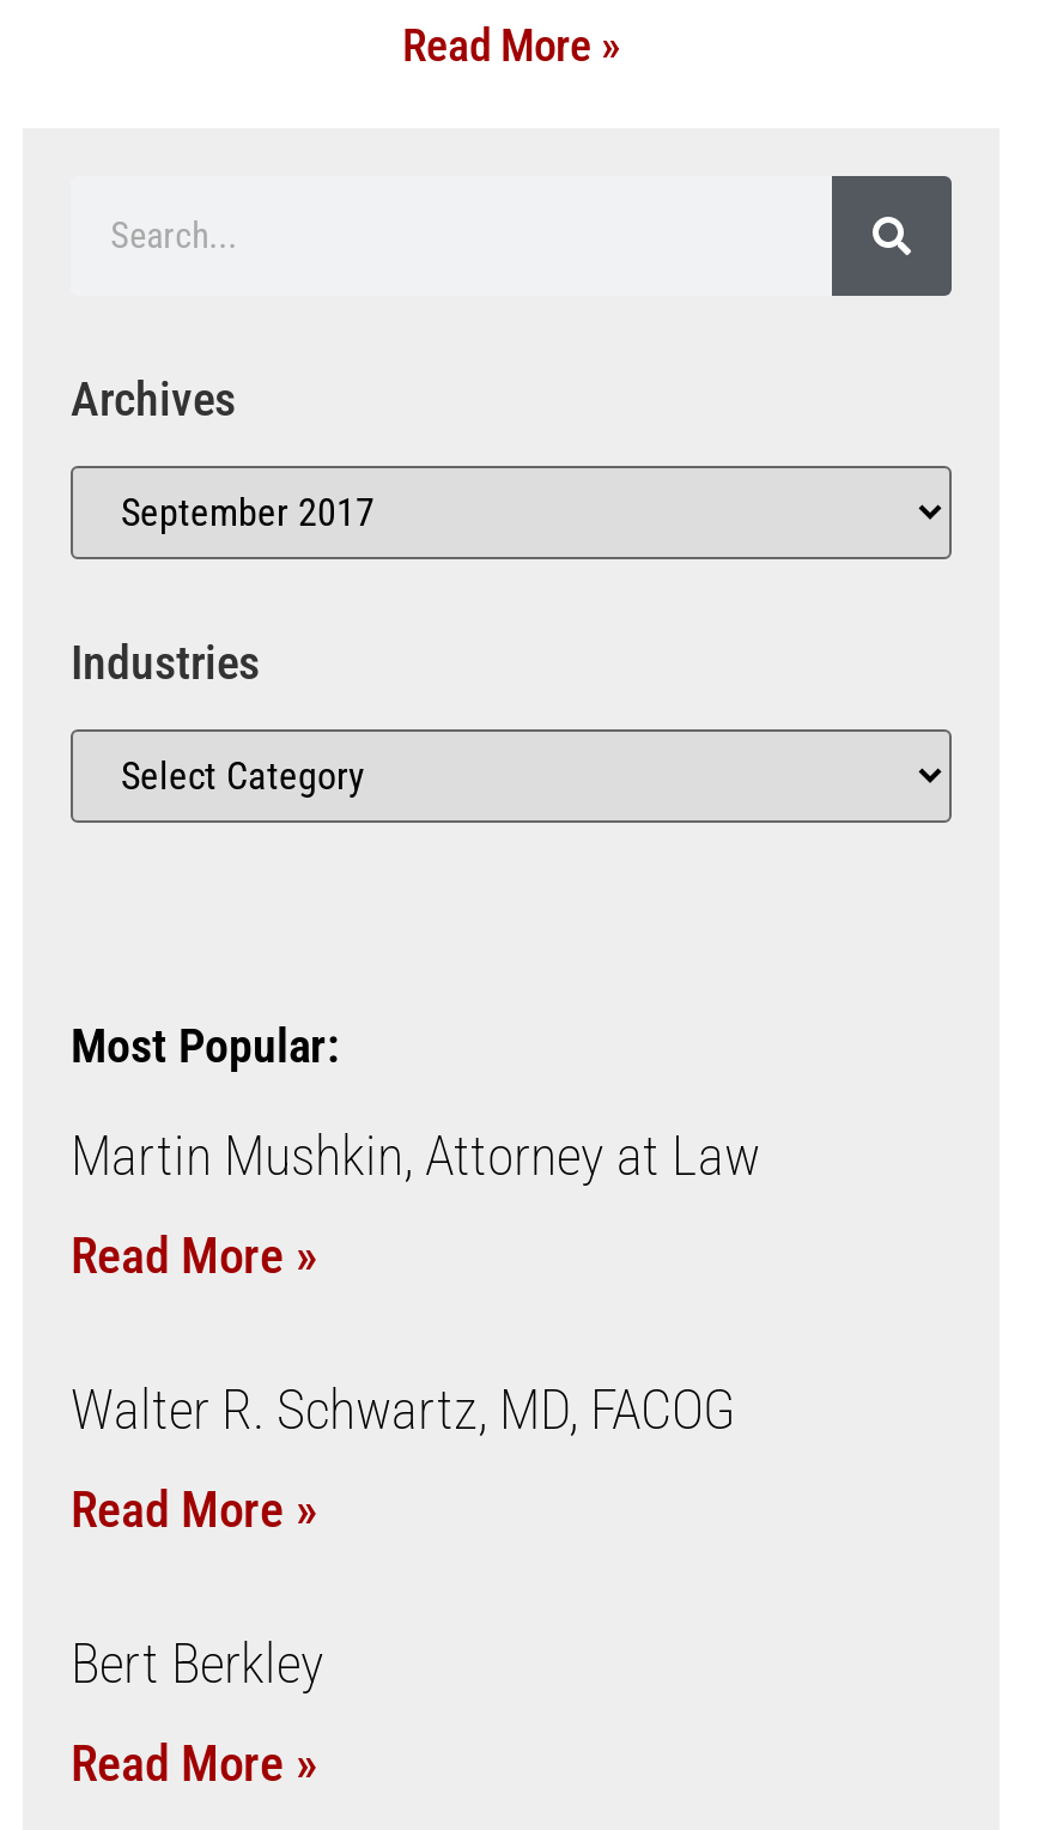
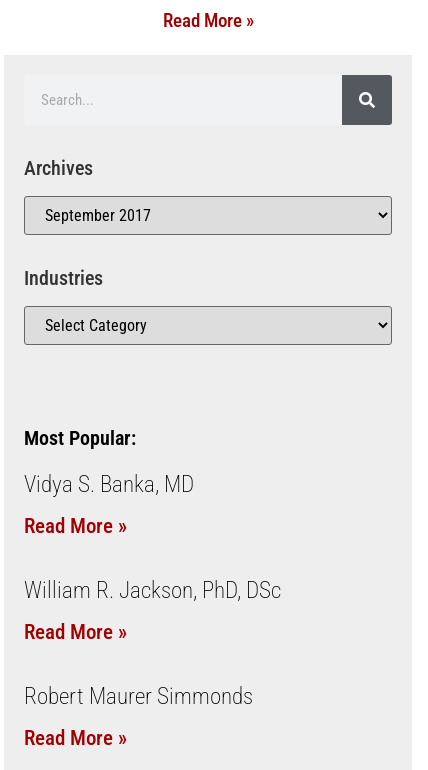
[71,1126,760,1190] Martin Mushkin, Attorney at Law -> [24,471,194,498] Vidya S. Banka, MD
[71,1379,736,1444] Walter R. Schwartz, MD, FACOG -> [24,577,281,604] William R. Jackson, PhD, DSc
[71,1633,324,1698] Bert Berkley -> [24,683,253,710] Robert Maurer Simmonds

